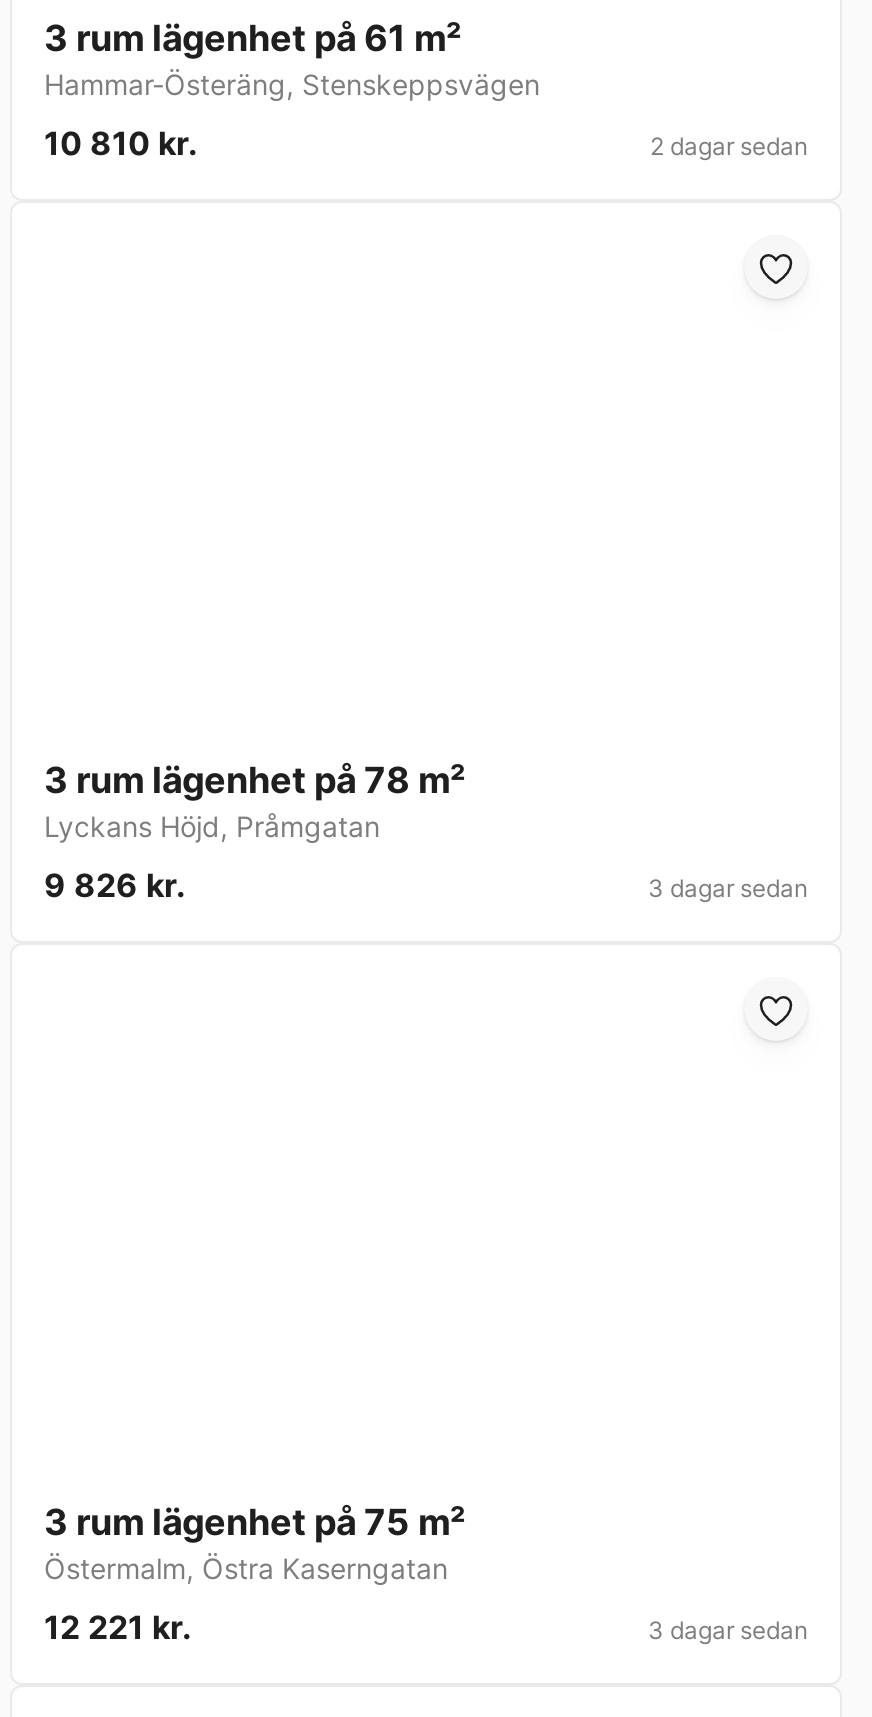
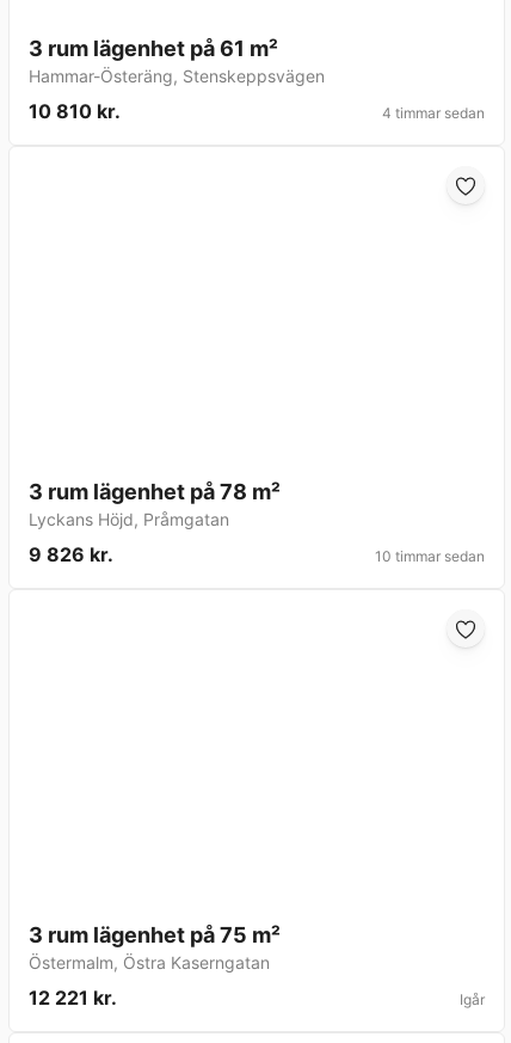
[650,132,808,162] 2 dagar sedan -> [382,104,485,122] 4 timmar sedan
[648,874,808,904] 3 dagar sedan -> [375,548,485,565] 10 timmar sedan
[648,1616,808,1646] 3 dagar sedan -> [460,991,485,1009] Igår

